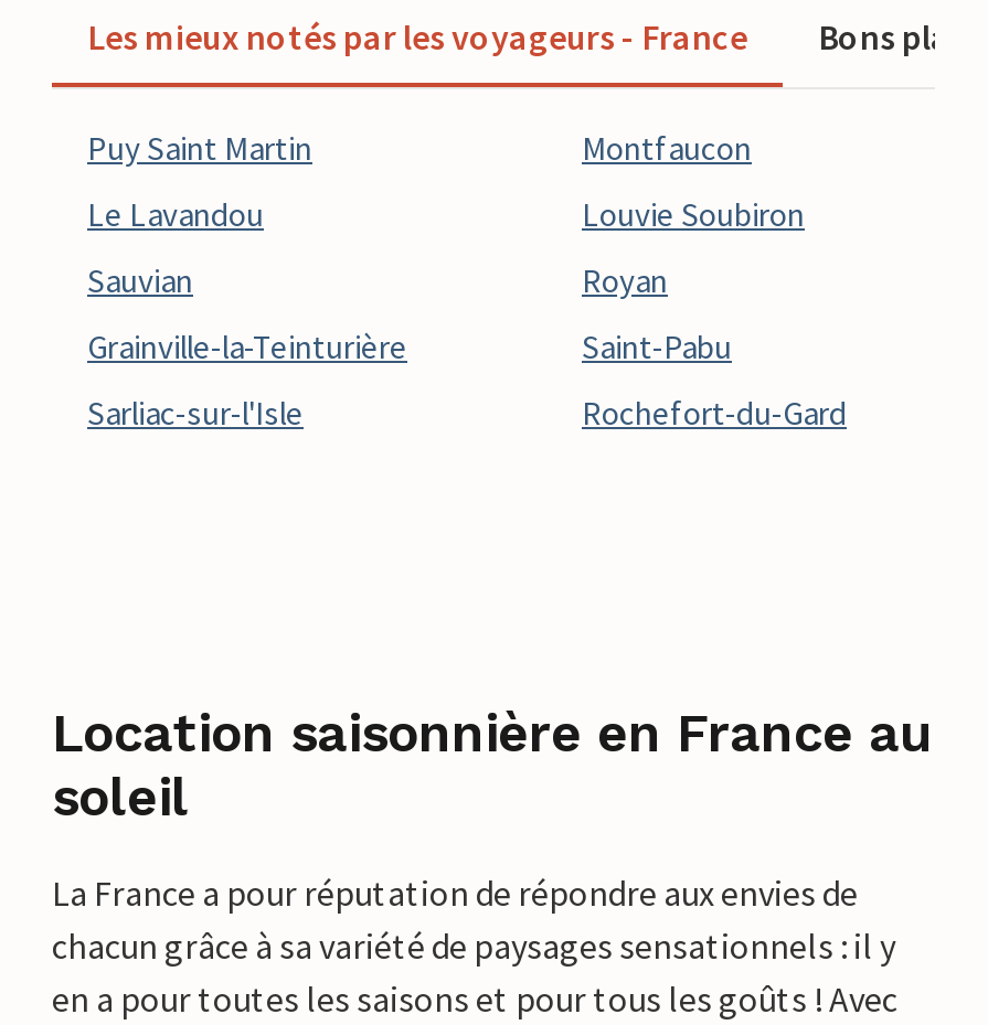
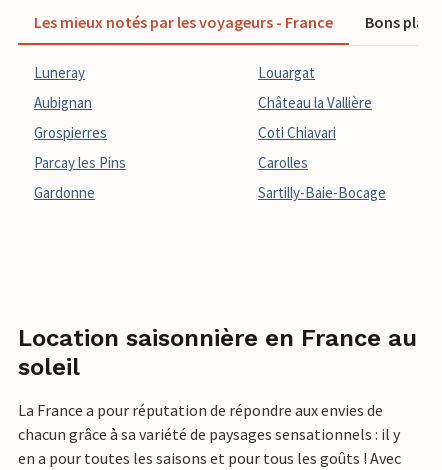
[87,127,312,169] Puy Saint Martin -> [34,63,85,82] Luneray
[582,127,752,169] Montfaucon -> [258,63,315,82] Louargat
[87,193,264,235] Le Lavandou -> [34,93,92,112] Aubignan
[582,193,805,235] Louvie Soubiron -> [258,93,372,112] Château la Vallière
[87,259,193,301] Sauvian -> [34,123,107,142] Grospierres
[582,259,668,301] Royan -> [258,123,336,142] Coti Chiavari
[87,325,407,367] Grainville-la-Teinturière -> [34,153,126,172] Parcay les Pins
[582,325,732,367] Saint-Pabu -> [258,153,308,172] Carolles
[87,392,304,434] Sarliac-sur-l'Isle -> [34,183,95,202] Gardonne
[582,392,847,434] Rochefort-du-Gard -> [258,183,386,202] Sartilly-Baie-Bocage

